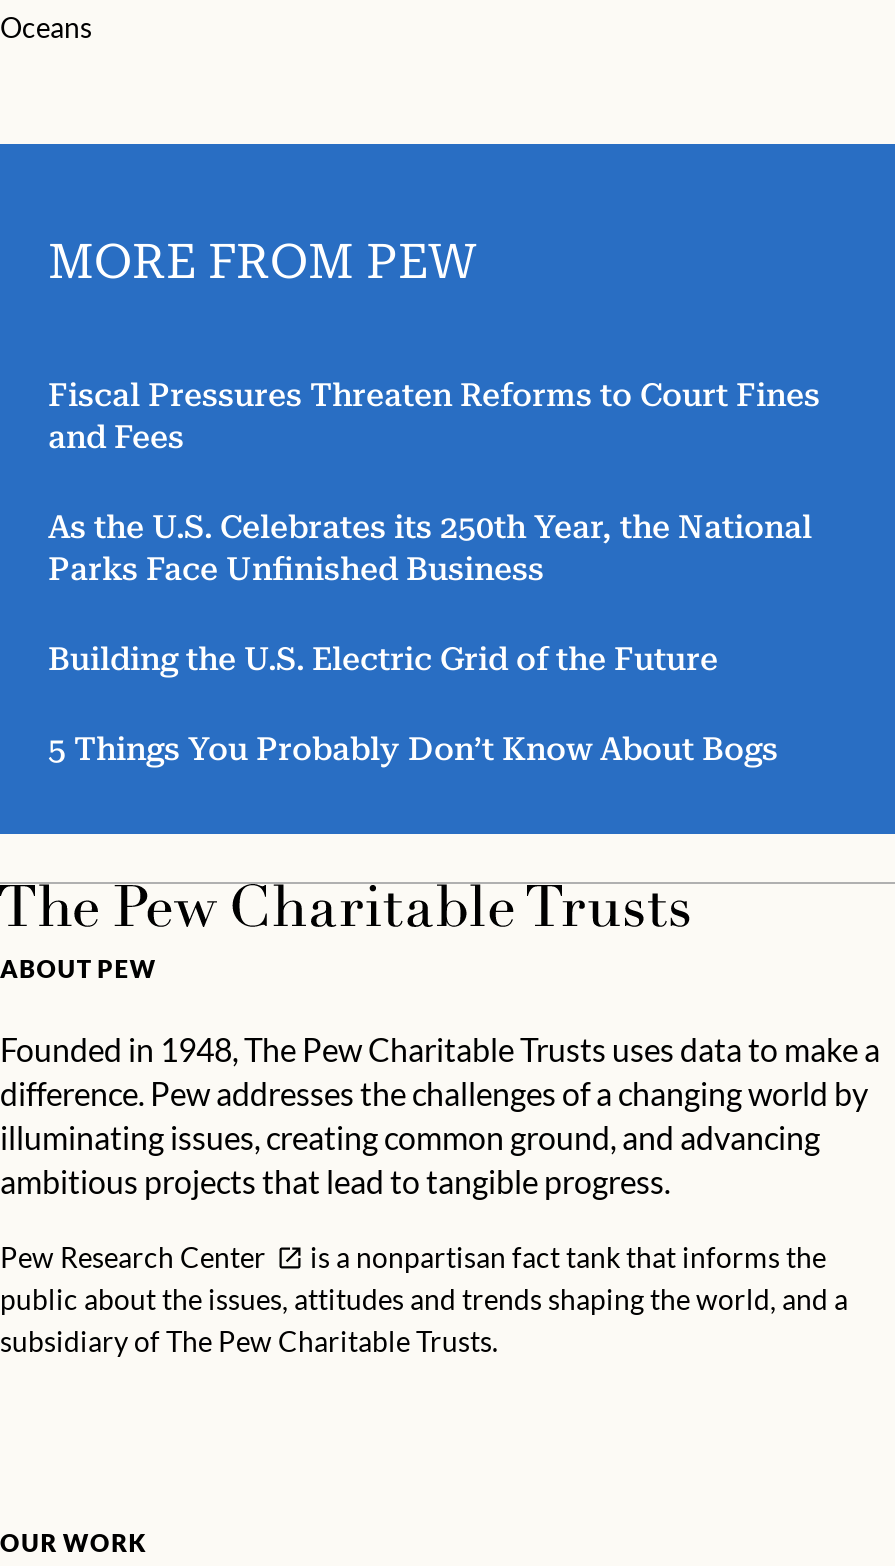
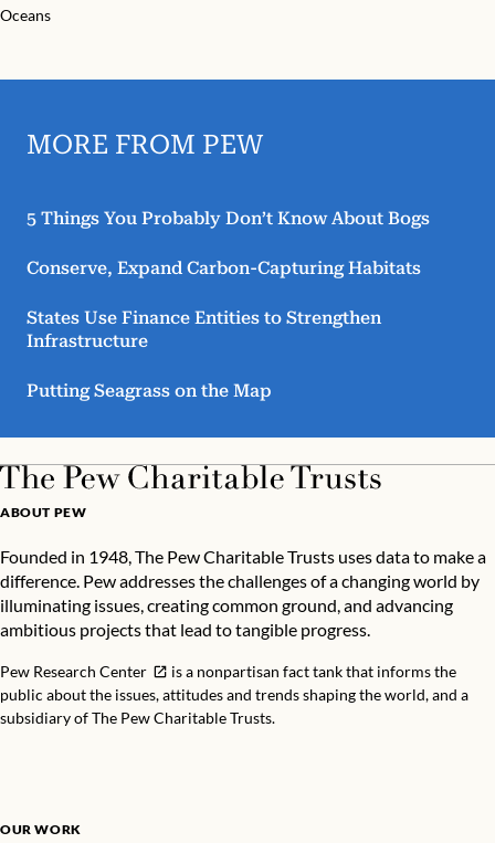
[48,376,820,678] Fiscal Pressures Threaten Reforms to Court Fines | and Fees | As the U.S. Celebrates its 250th Year, the National | Parks Face Unfinished Business | Building the U.S. Electric Grid of the Future -> none
moved [48,730,778,768] -> [27,208,430,229]: 5 Things You Probably Don’t Know About Bogs
none -> [27,258,421,401] Conserve, Expand Carbon-Capturing Habitats | States Use Finance Entities to Strengthen | Infrastructure | Putting Seagrass on the Map

